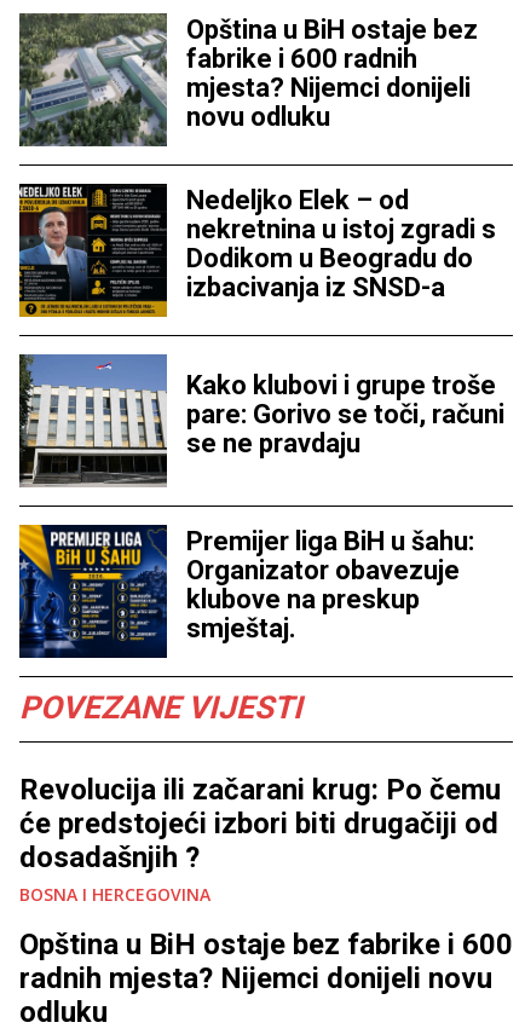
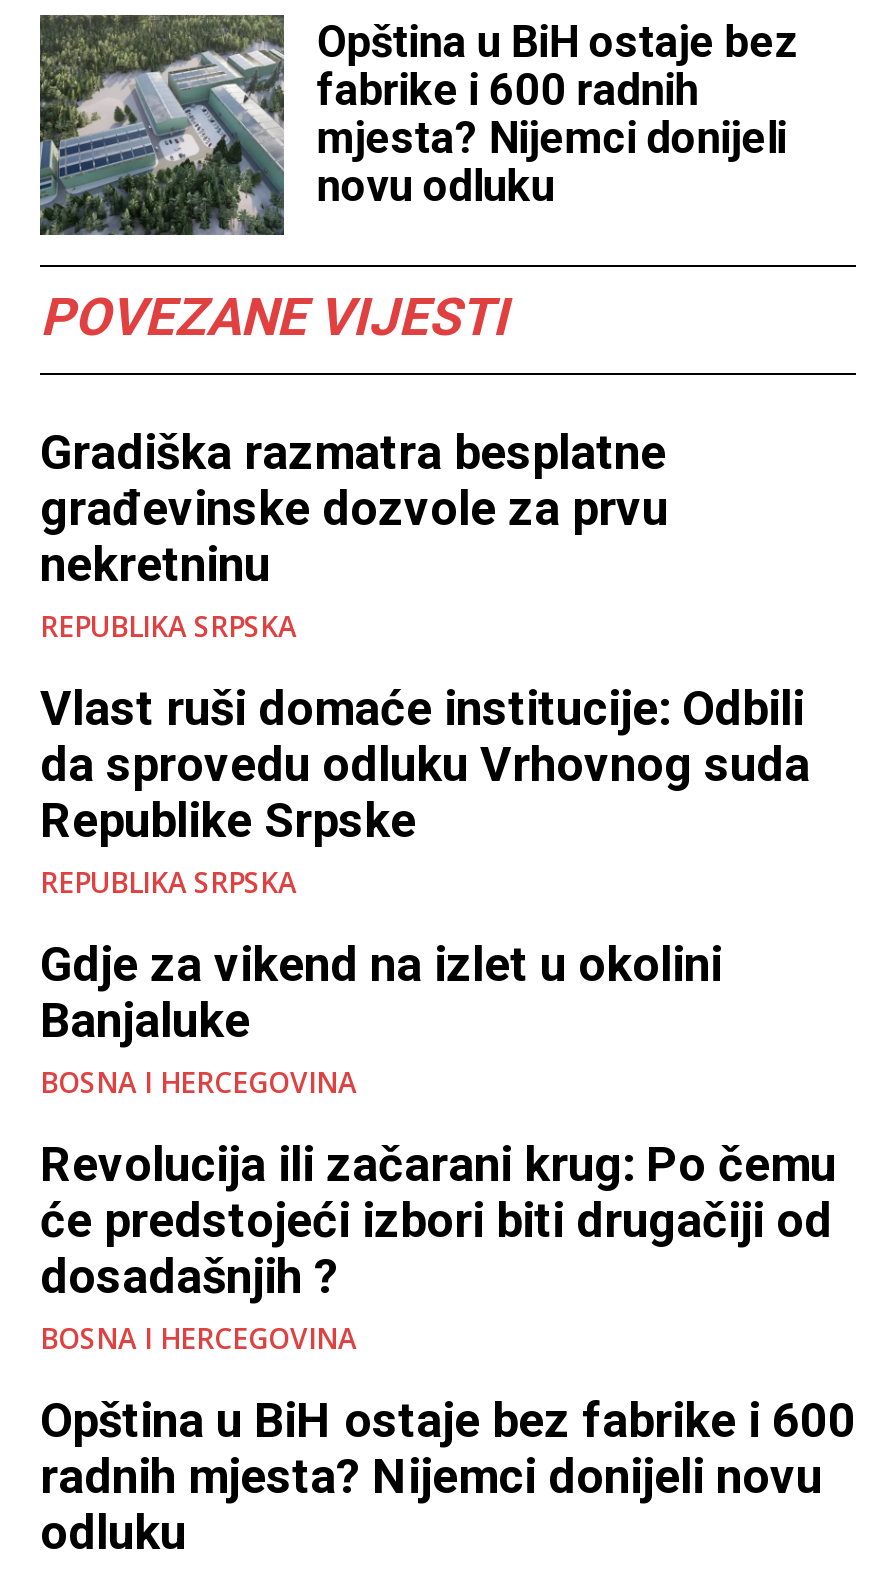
[18,183,505,644] [image] | Nedeljko Elek – od | nekretnina u istoj zgradi s | Dodikom u Beogradu do | izbacivanja iz SNSD-a | Kako klubovi i grupe troše | pare: Gorivo se toči, računi | se ne pravdaju | Premijer liga BiH u šahu: | Organizator obavezuje | klubove na preskup | smještaj. -> none
moved [19,690,302,726] -> [40,288,508,348]: POVEZANE VIJESTI
none -> [40,426,810,1102] Gradiška razmatra besplatne | građevinske dozvole za prvu | nekretninu | REPUBLIKA SRPSKA | Vlast ruši domaće institucije: Odbili | da sprovedu odluku Vrhovnog suda | Republike Srpske | REPUBLIKA SRPSKA | Gdje za vikend na izlet u okolini | Banjaluke | BOSNA I HERCEGOVINA

